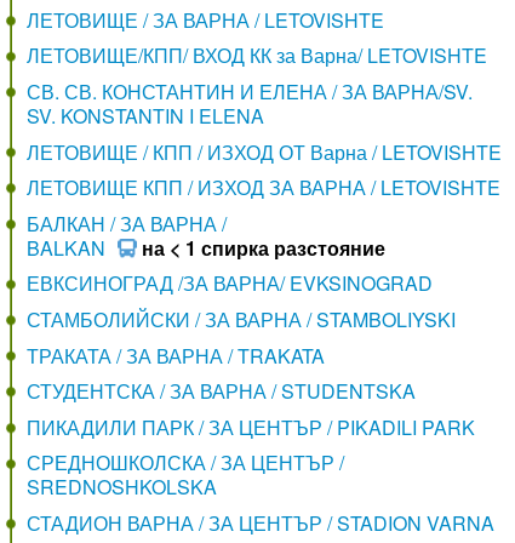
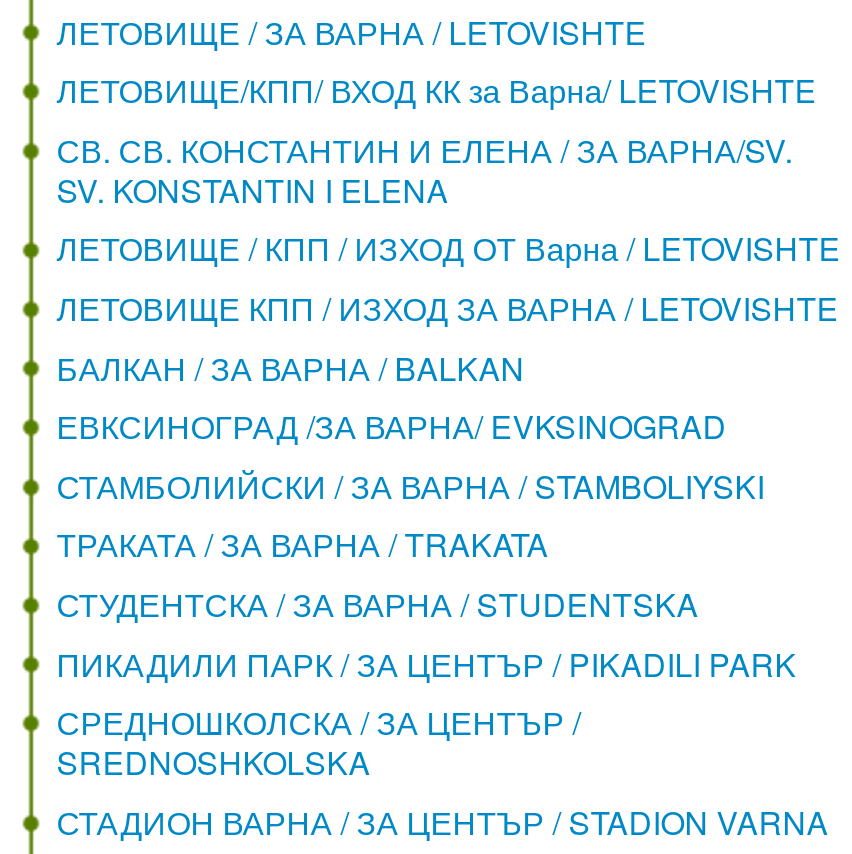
[26,209,385,262] БАЛКАН / ЗА ВАРНА / | BALKAN | на < 1 спирка разстояние -> [57,345,525,391] БАЛКАН / ЗА ВАРНА / BALKAN

